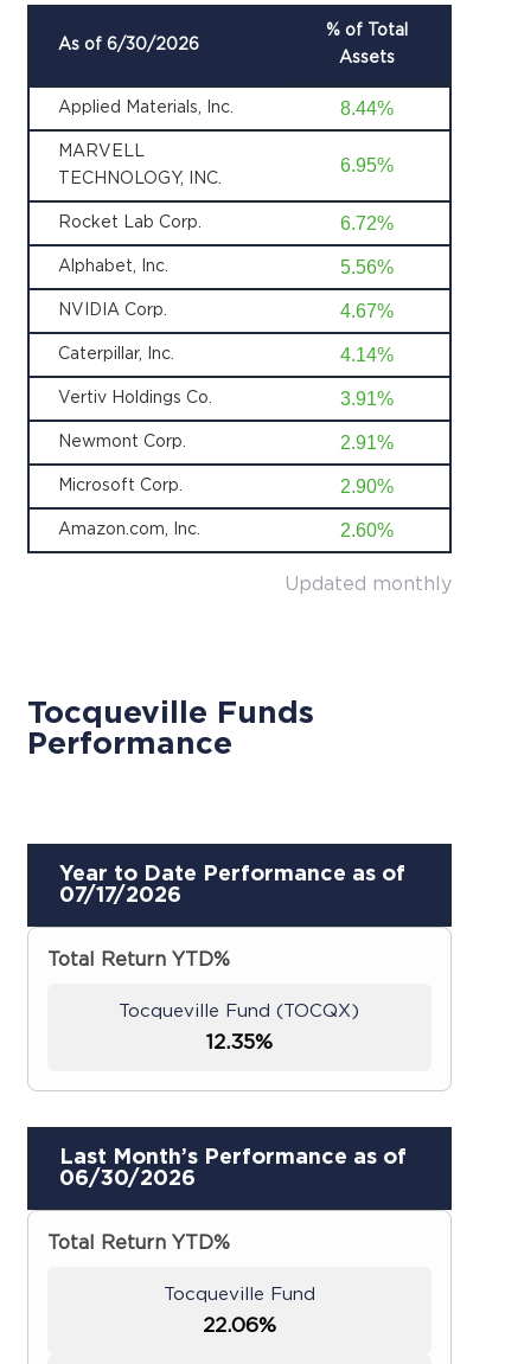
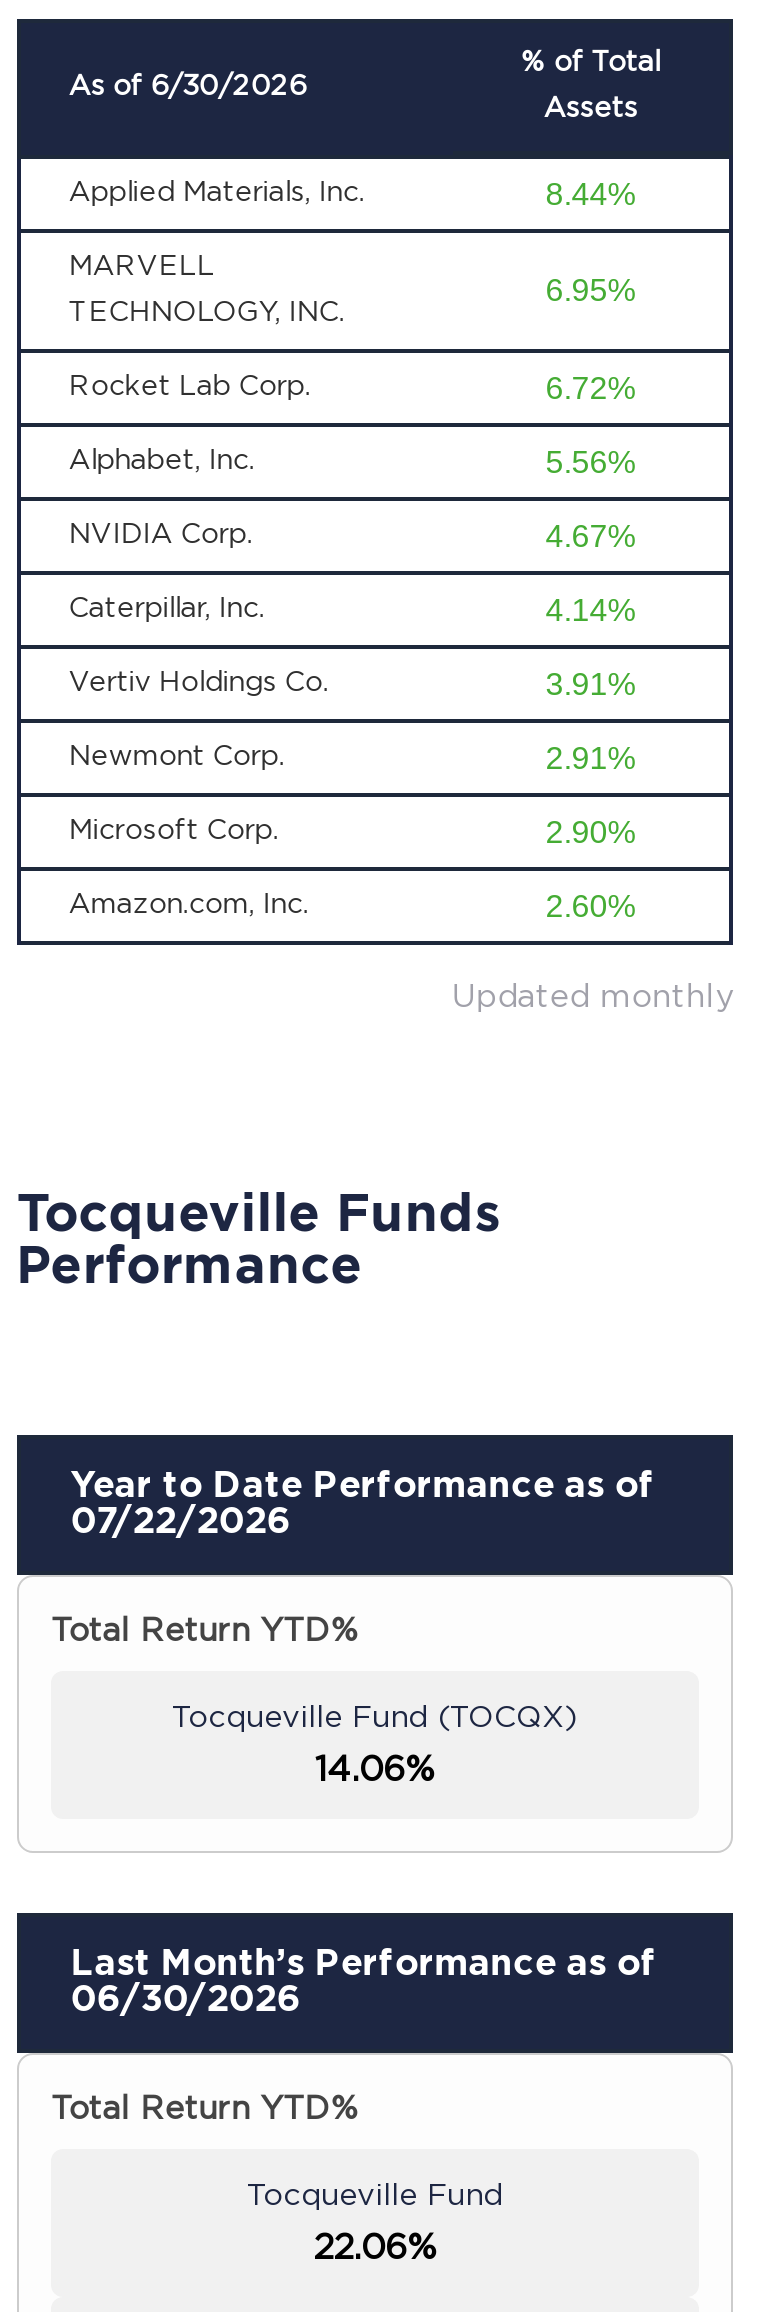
[59,886,181,905] 07/17/2026 -> [71,1506,291,1538] 07/22/2026
[206,1033,273,1052] 12.35% -> [315,1754,435,1786] 14.06%

